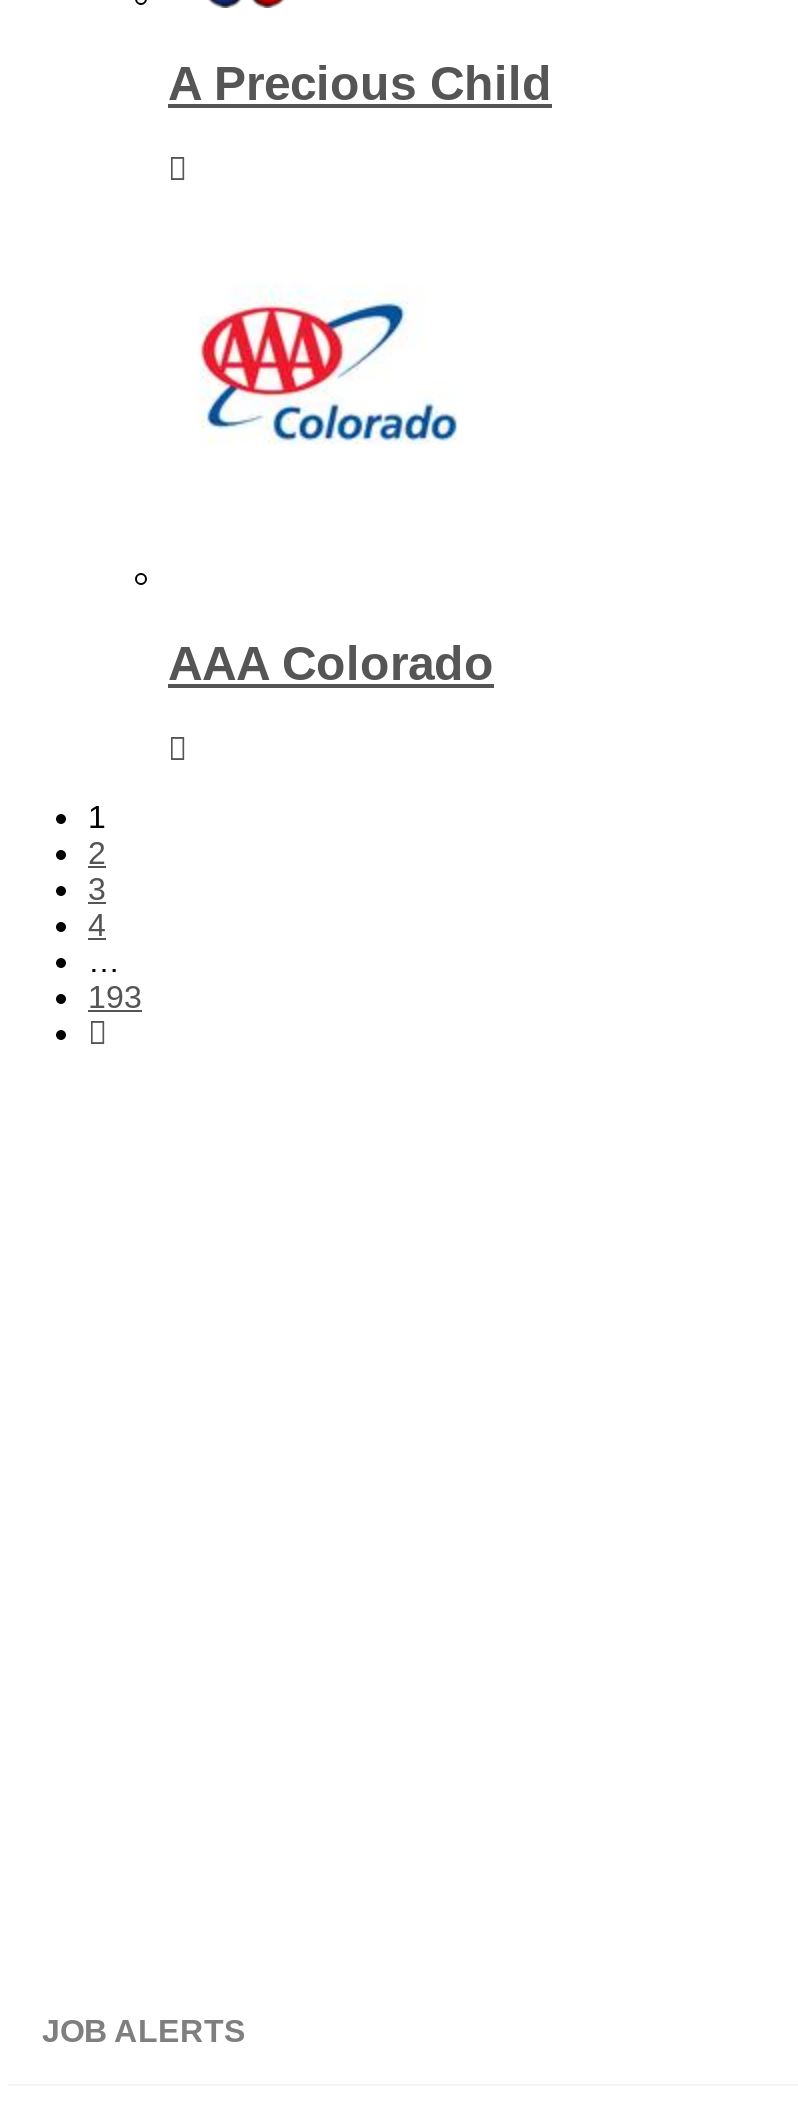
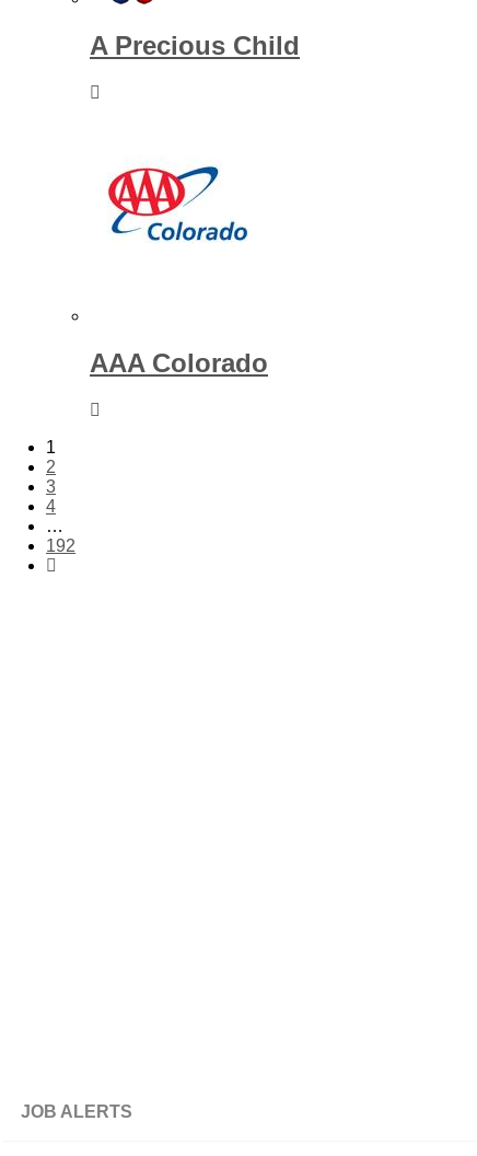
[88,979,142,1013] 193 -> [46,536,75,555] 192

